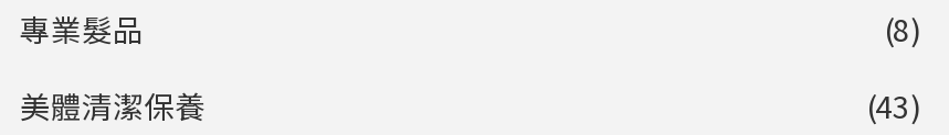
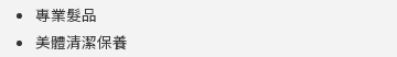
[884,7,921,51] (8) -> none
[866,83,921,127] (43) -> none

